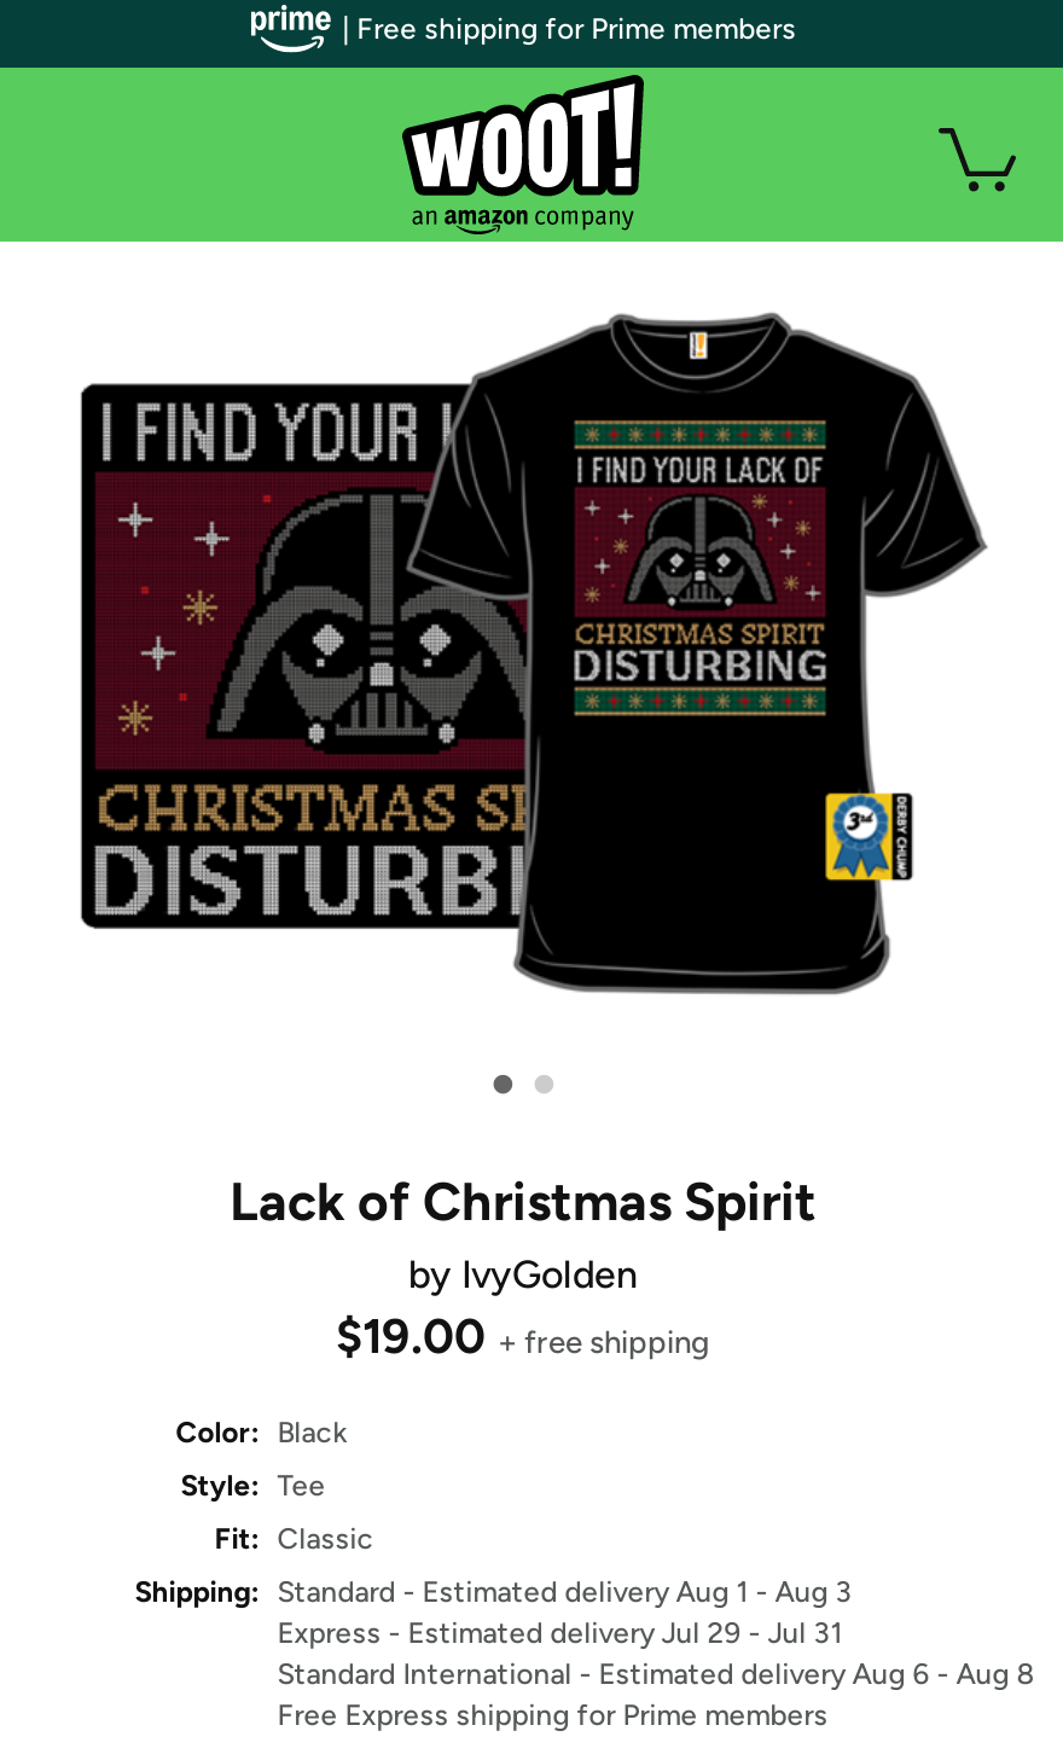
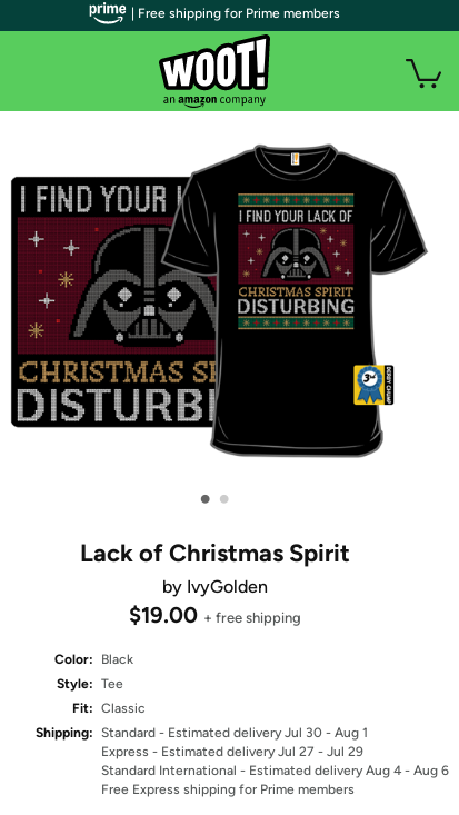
[135,1575,852,1609] Shipping: Standard - Estimated delivery Aug 1 - Aug 3 -> [36,725,368,741] Shipping: Standard - Estimated delivery Jul 30 - Aug 1
[277,1616,842,1650] Express - Estimated delivery Jul 29 - Jul 31 -> [101,744,364,759] Express - Estimated delivery Jul 27 - Jul 29
[277,1657,1033,1691] Standard International - Estimated delivery Aug 6 - Aug 8 -> [101,763,449,778] Standard International - Estimated delivery Aug 4 - Aug 6

